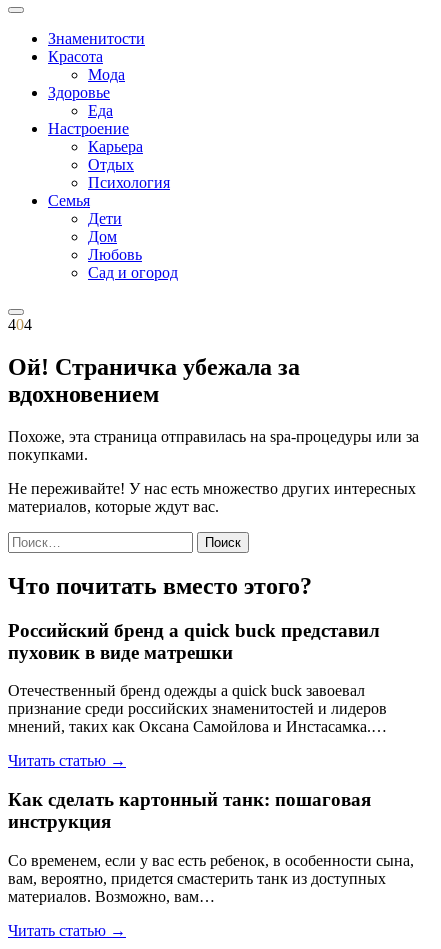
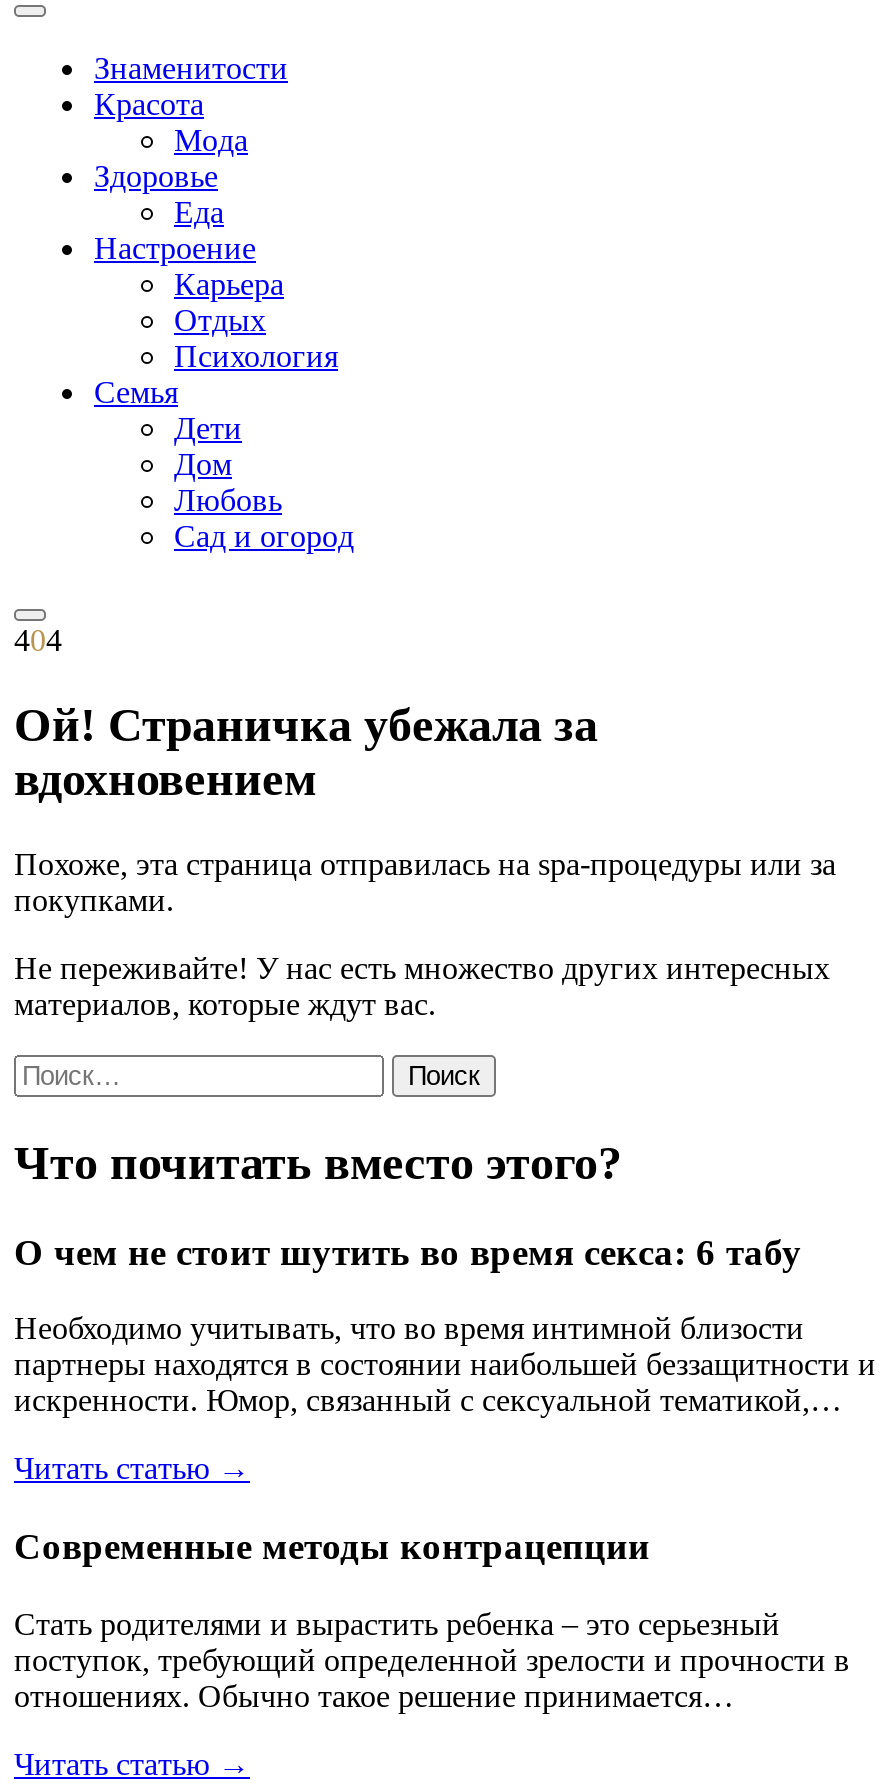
[8,619,380,662] Российский бренд a quick buck представил | пуховик в виде матрешки -> [14,1230,802,1272] О чем не стоит шутить во время секса: 6 табу
[8,682,387,735] Отечественный бренд одежды a quick buck завоевал | признание среди российских знаменитостей и лидеров | мнений, таких как Оксана Самойлова и Инстасамка.… -> [14,1311,876,1417] Необходимо учитывать, что во время интимной близости | партнеры находятся в состоянии наибольшей беззащитности и | искренности. Юмор, связанный с сексуальной тематикой,…
[8,789,371,832] Как сделать картонный танк: пошаговая | инструкция -> [14,1525,650,1567] Современные методы контрацепции
[8,852,414,905] Со временем, если у вас есть ребенок, в особенности сына, | вам, вероятно, придется смастерить танк из доступных | материалов. Возможно, вам… -> [14,1606,850,1712] Стать родителями и вырастить ребенка – это серьезный | поступок, требующий определенной зрелости и прочности в | отношениях. Обычно такое решение принимается…

